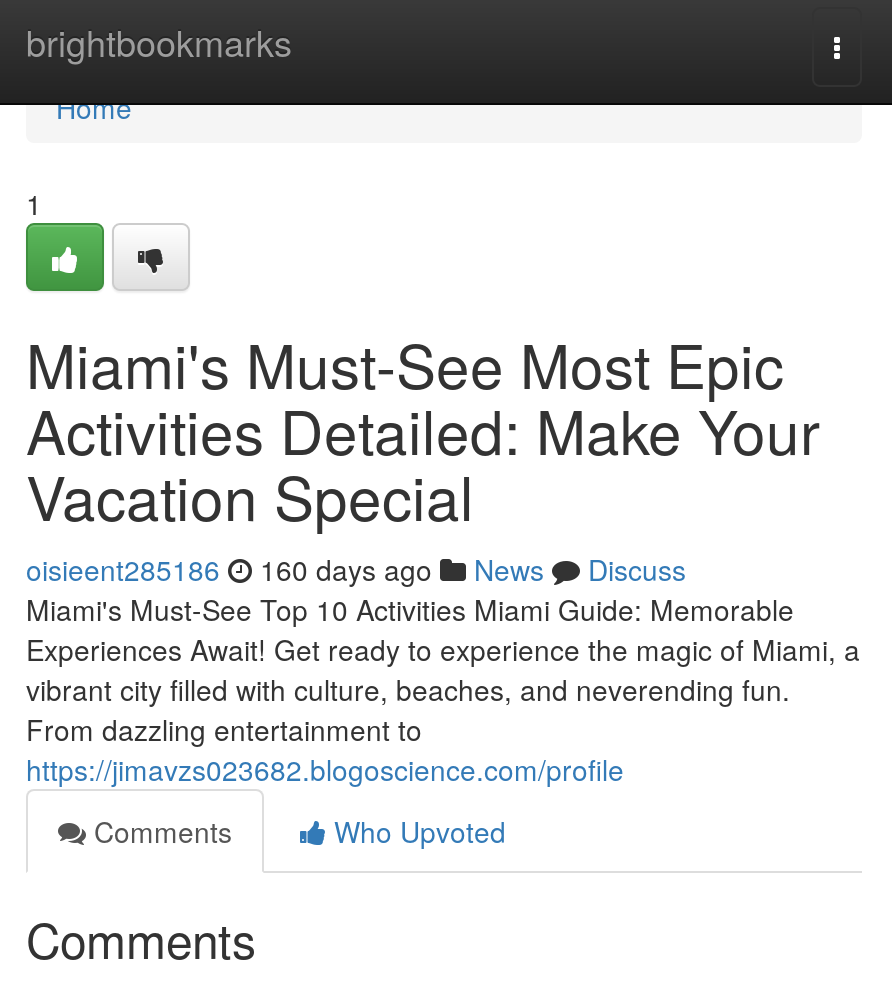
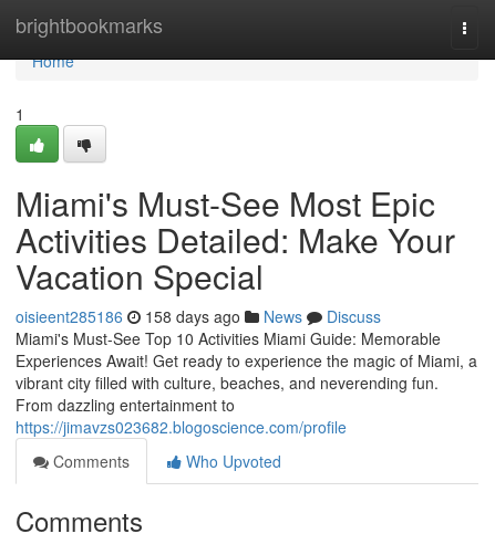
[26,549,686,589] oisieent285186 160 days ago News Discuss -> [16,305,381,327] oisieent285186 158 days ago News Discuss

